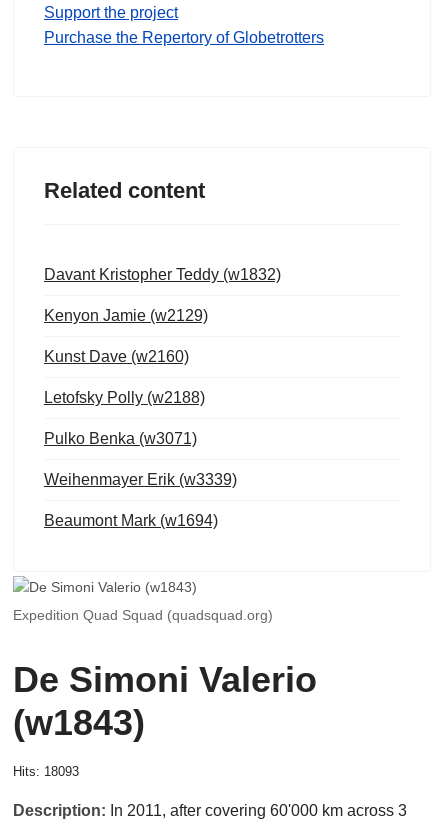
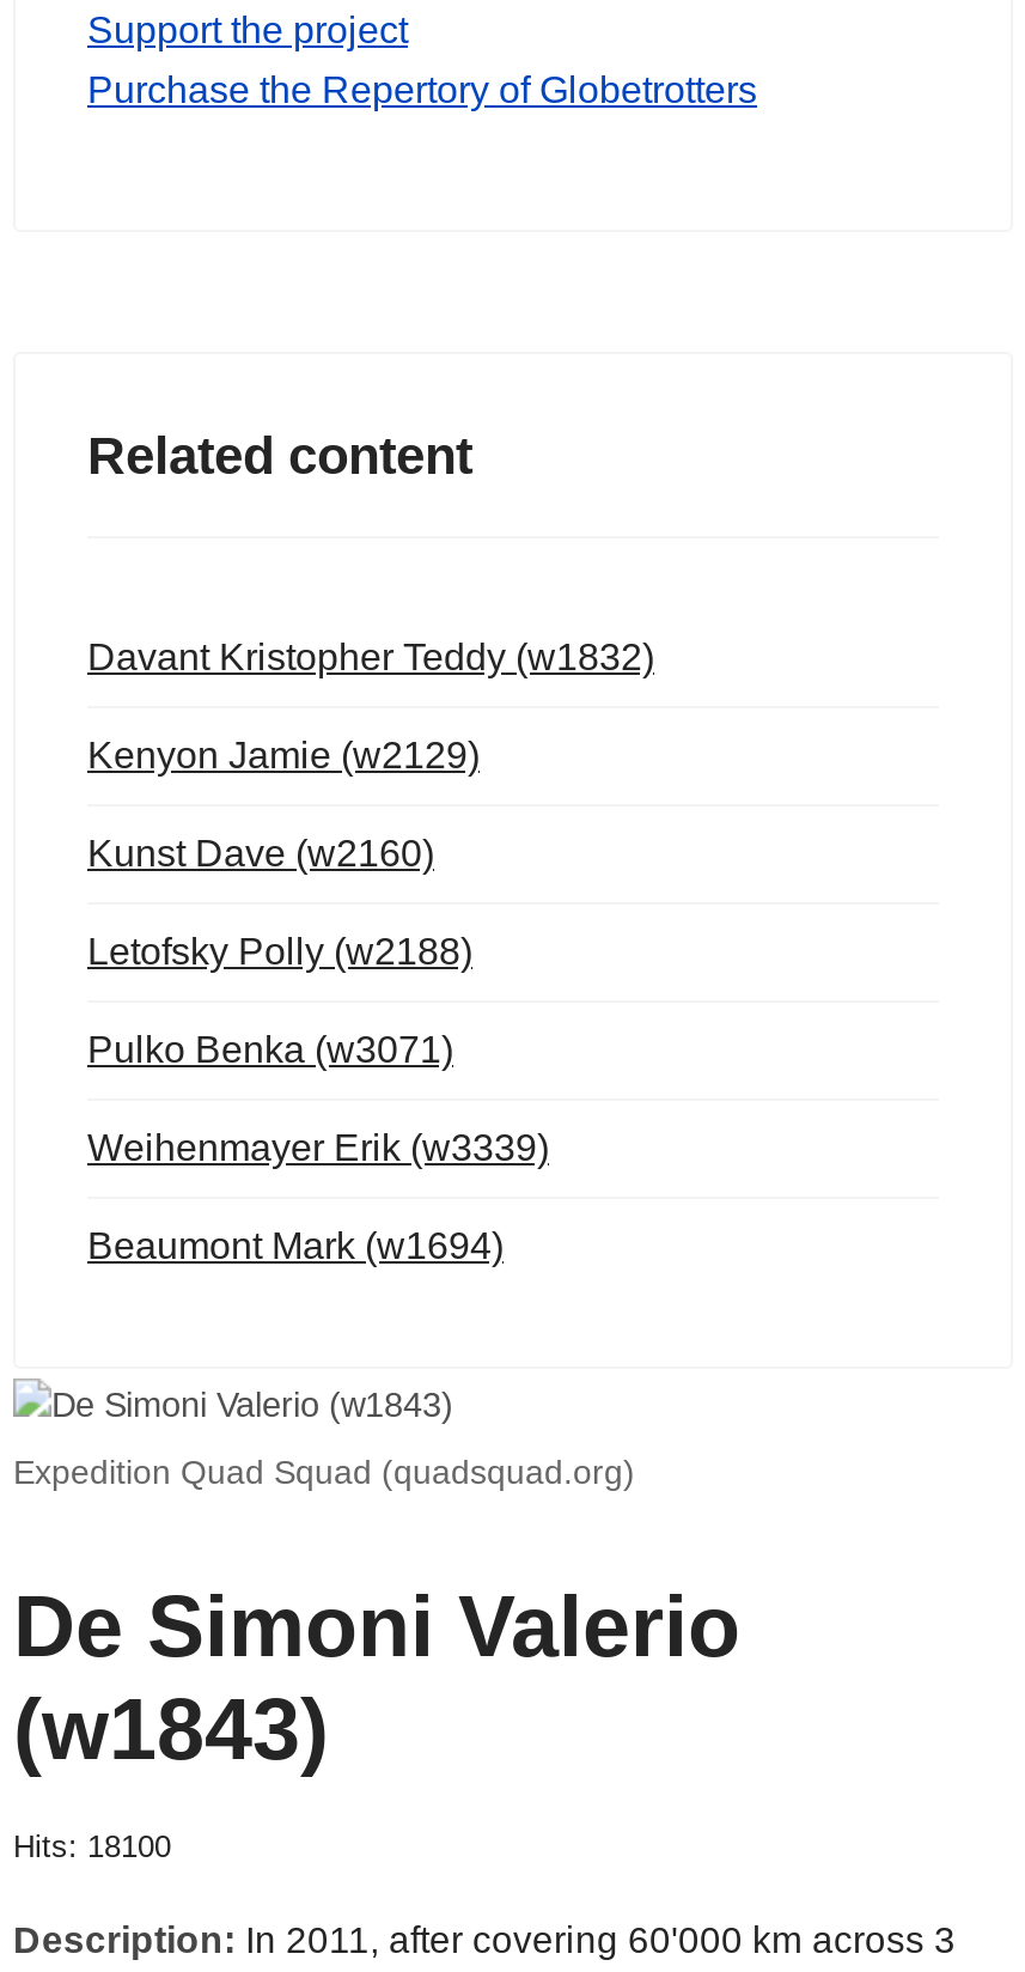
[13,764,79,779] Hits: 18093 -> [13,1829,171,1865] Hits: 18100

